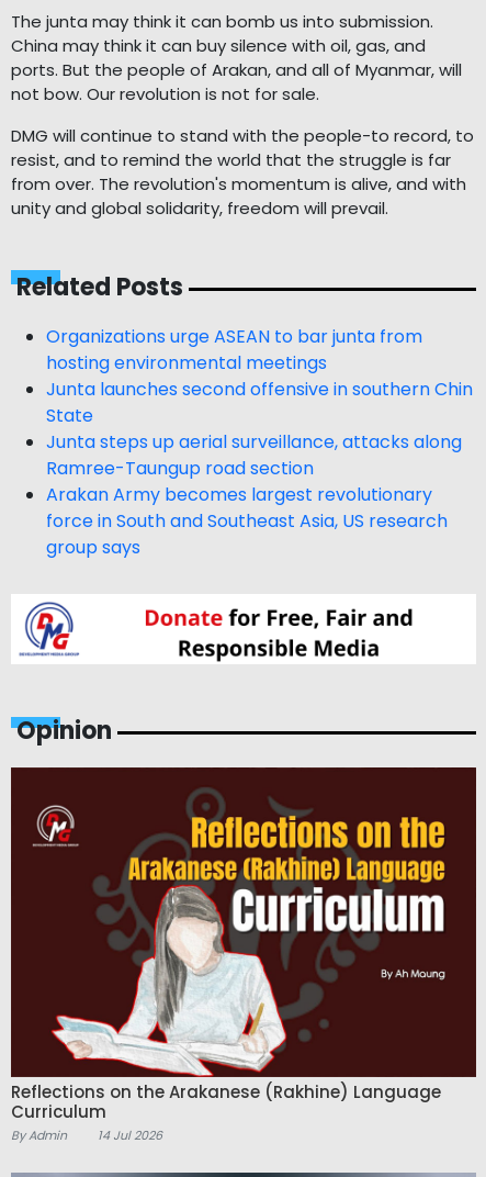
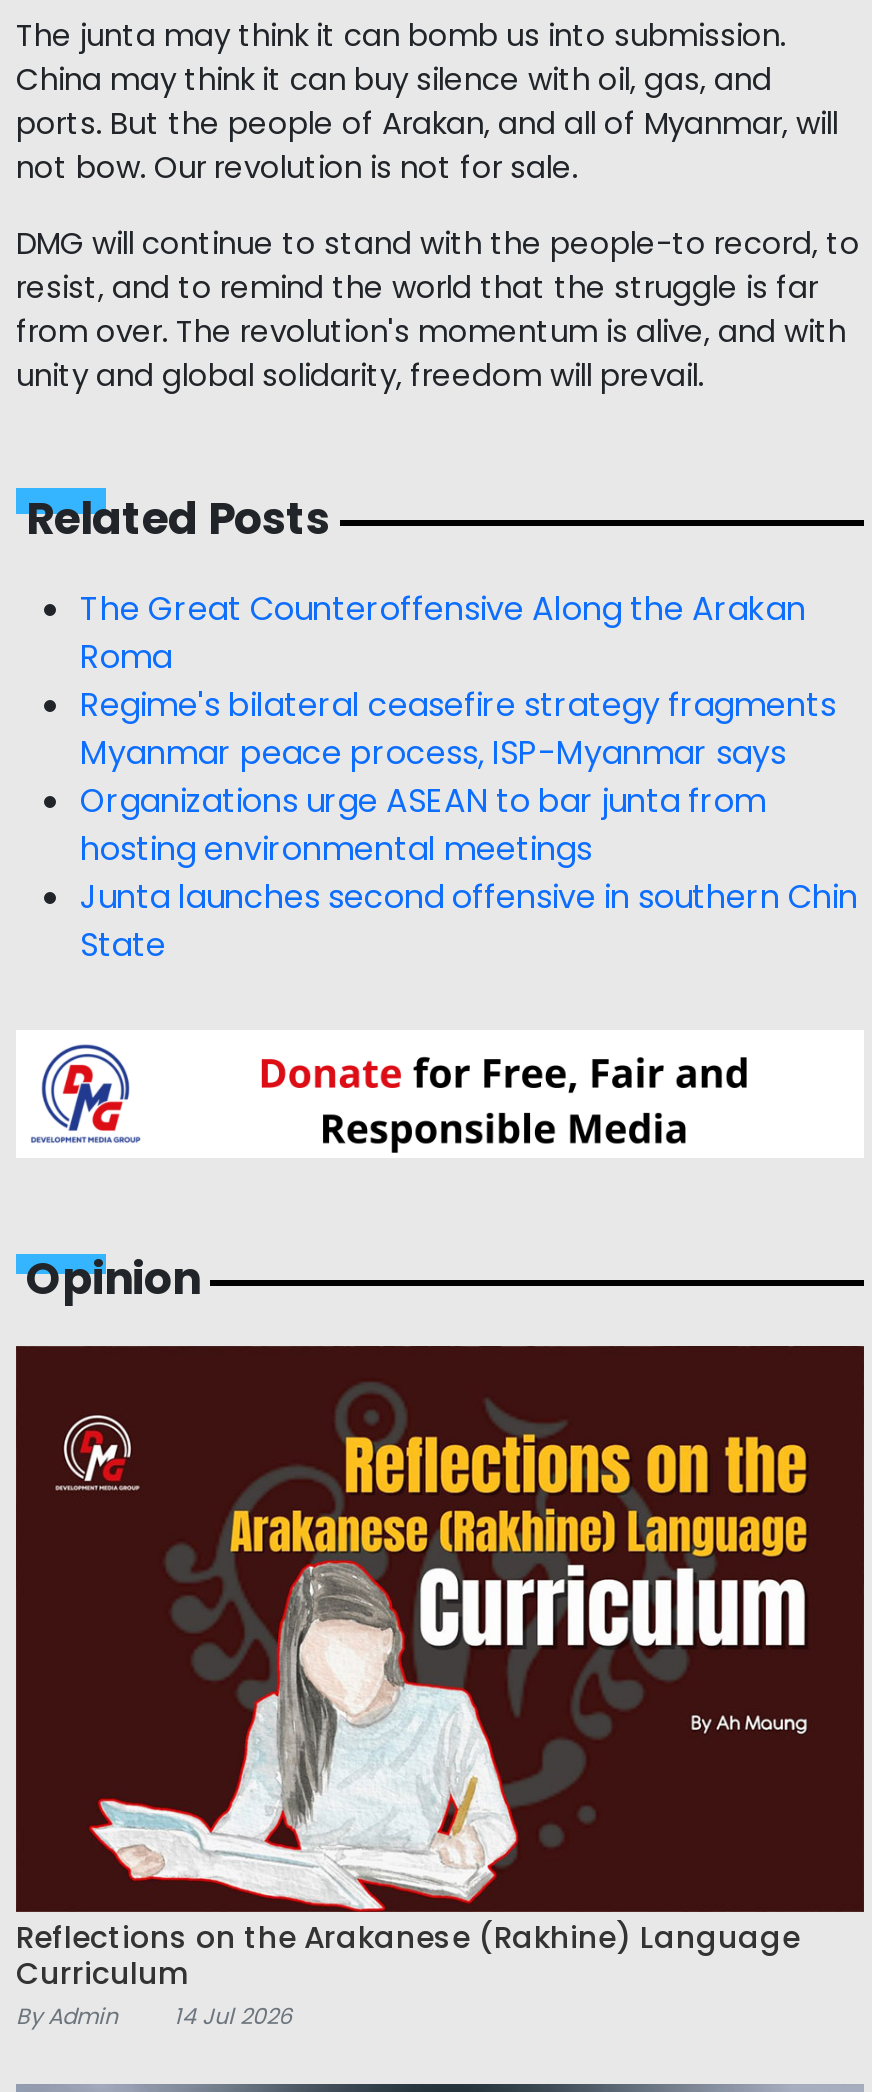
none -> [80,586,836,776] The Great Counteroffensive Along the Arakan | Roma | Regime's bilateral ceasefire strategy fragments | Myanmar peace process, ISP-Myanmar says
moved [46,324,473,428] -> [80,778,858,968]: Organizations urge ASEAN to bar junta from | hosting environmental meetings | Junta launches second offensive in southern Chin | State
[46,429,462,560] Junta steps up aerial surveillance, attacks along | Ramree-Taungup road section | Arakan Army becomes largest revolutionary | force in South and Southeast Asia, US research | group says -> none

